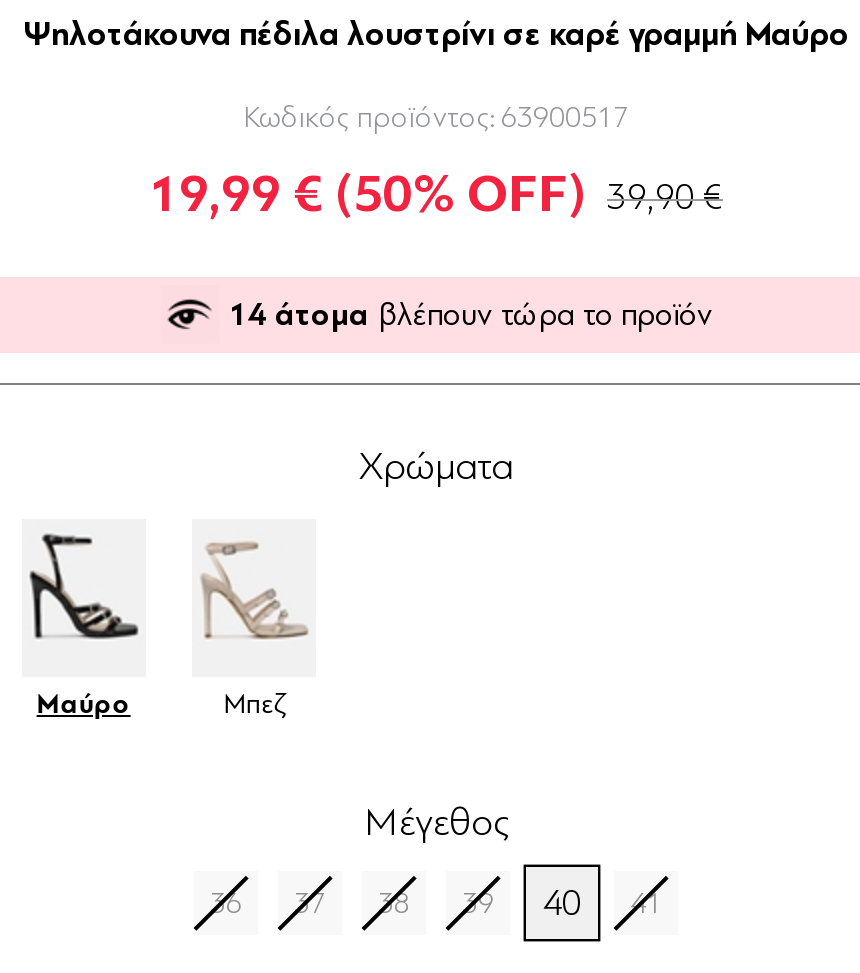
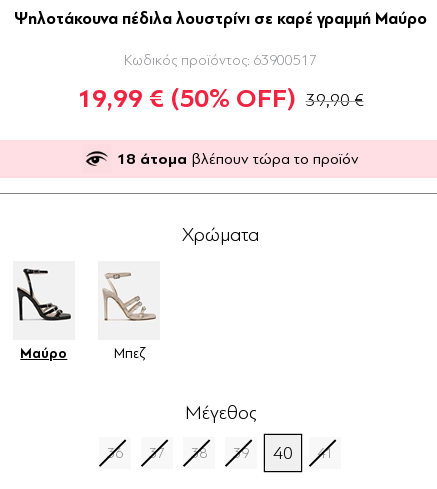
[229,298,713,334] 14 άτομα βλέπουν τώρα το προϊόν -> [116,150,358,168] 18 άτομα βλέπουν τώρα το προϊόν

